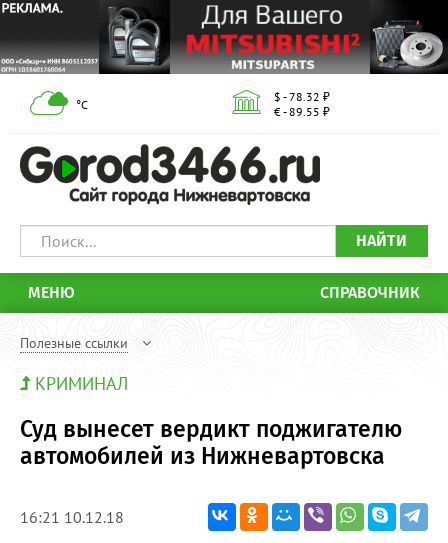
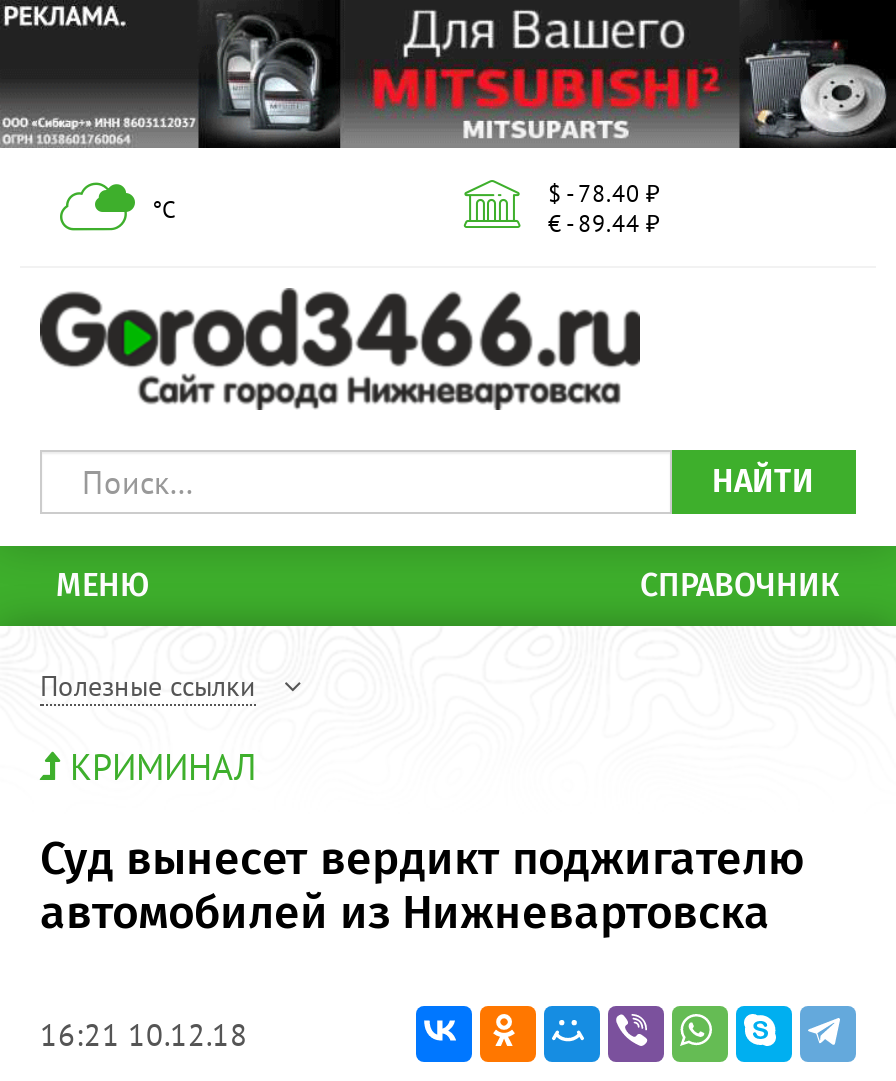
[274,89,330,104] $ - 78.32 ₽ -> [548,178,660,208] $ - 78.40 ₽
[274,104,330,119] € - 89.55 ₽ -> [548,208,660,238] € - 89.44 ₽

